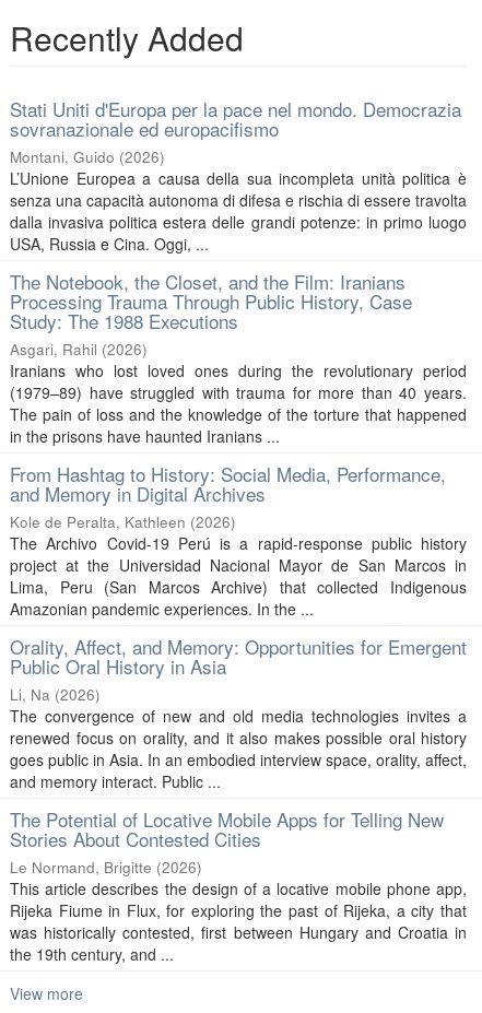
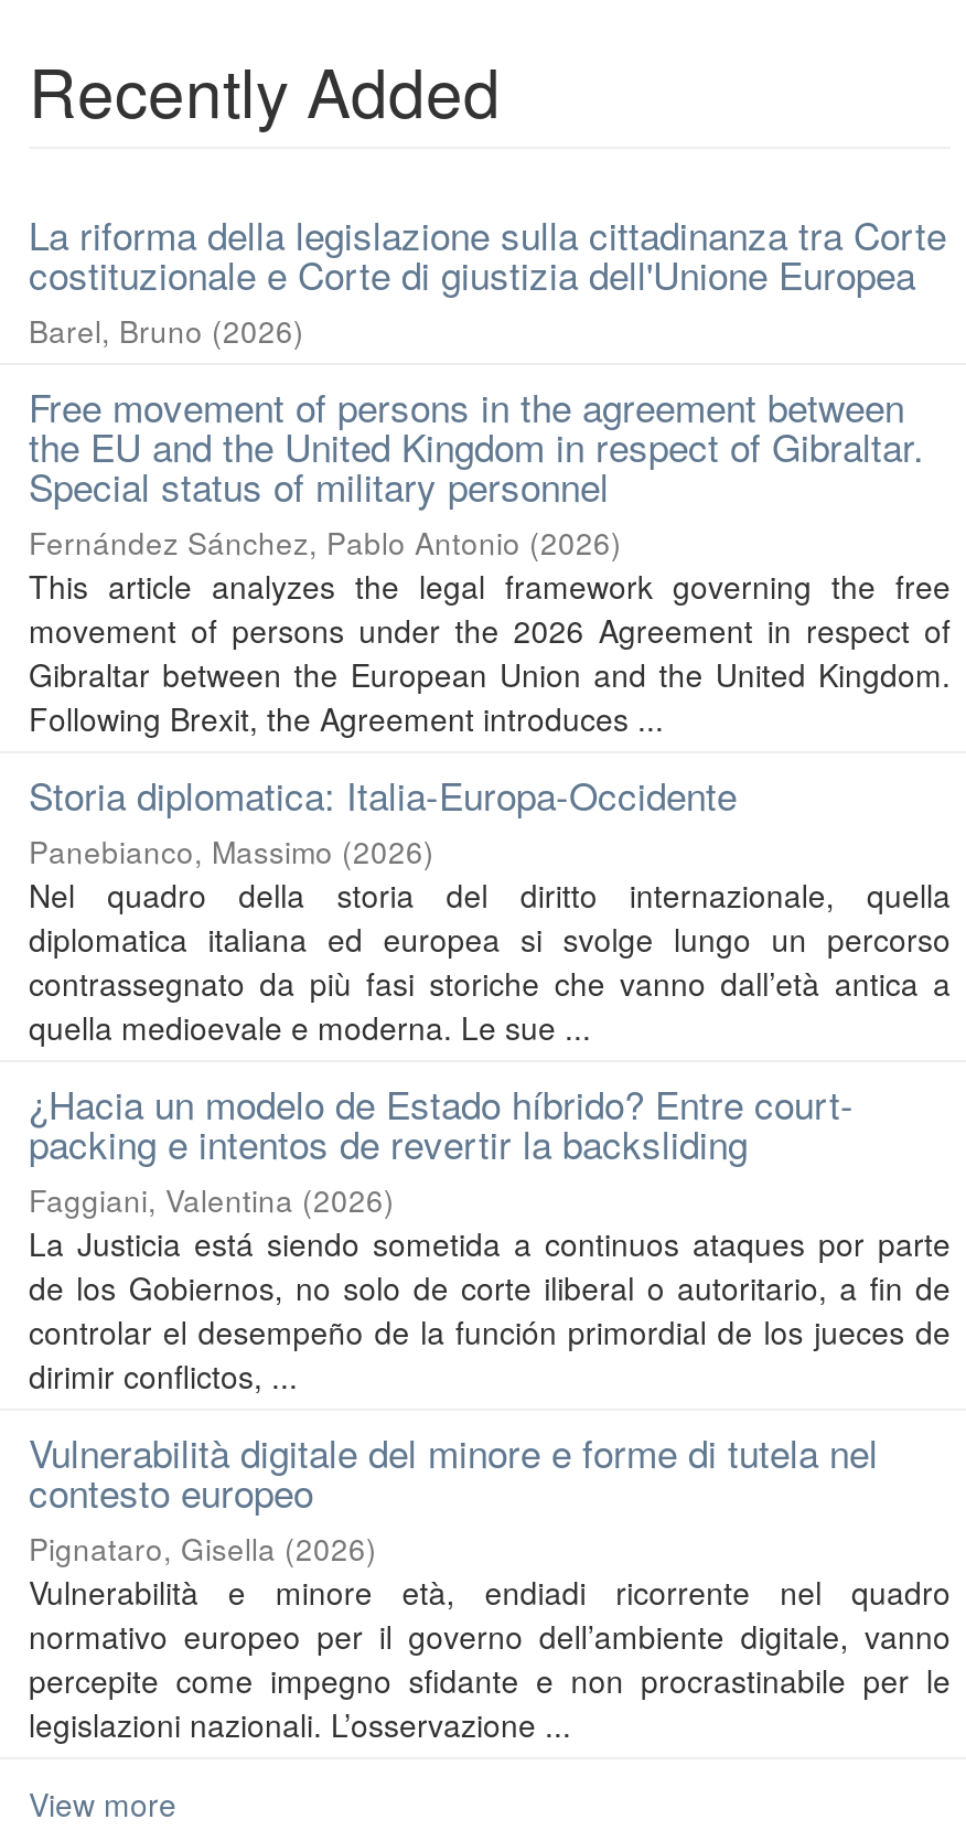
[10,95,467,255] Stati Uniti d'Europa per la pace nel mondo. Democrazia | sovranazionale ed europacifismo | Montani, Guido (2026) | L’Unione Europea a causa della sua incompleta unità politica è | senza una capacità autonoma di difesa e rischia di essere travolta | dalla invasiva politica estera delle grandi potenze: in primo luogo | USA, Russia e Cina. Oggi, ... -> [29,206,946,352] La riforma della legislazione sulla cittadinanza tra Corte | costituzionale e Corte di giustizia dell'Unione Europea | Barel, Bruno (2026)
[10,268,467,447] The Notebook, the Closet, and the Film: Iranians | Processing Trauma Through Public History, Case | Study: The 1988 Executions | Asgari, Rahil (2026) | Iranians who lost loved ones during the revolutionary period | (1979–89) have struggled with trauma for more than 40 years. | The pain of loss and the knowledge of the torture that happened | in the prisons have haunted Iranians ... -> [29,378,951,740] Free movement of persons in the agreement between | the EU and the United Kingdom in respect of Gibraltar. | Special status of military personnel | Fernández Sánchez, Pablo Antonio (2026) | This article analyzes the legal framework governing the free | movement of persons under the 2026 Agreement in respect of | Gibraltar between the European Union and the United Kingdom. | Following Brexit, the Agreement introduces ...
[10,460,467,620] From Hashtag to History: Social Media, Performance, | and Memory in Digital Archives | Kole de Peralta, Kathleen (2026) | The Archivo Covid-19 Perú is a rapid-response public history | project at the Universidad Nacional Mayor de San Marcos in | Lima, Peru (San Marcos Archive) that collected Indigenous | Amazonian pandemic experiences. In the ... -> [29,767,951,1049] Storia diplomatica: Italia-Europa-Occidente | Panebianco, Massimo (2026) | Nel quadro della storia del diritto internazionale, quella | diplomatica italiana ed europea si svolge lungo un percorso | contrassegnato da più fasi storiche che vanno dall’età antica a | quella medioevale e moderna. Le sue ...
[10,633,467,792] Orality, Affect, and Memory: Opportunities for Emergent | Public Oral History in Asia | Li, Na (2026) | The convergence of new and old media technologies invites a | renewed focus on orality, and it also makes possible oral history | goes public in Asia. In an embodied interview space, orality, affect, | and memory interact. Public ... -> [29,1075,951,1398] ¿Hacia un modelo de Estado híbrido? Entre court- | packing e intentos de revertir la backsliding | Faggiani, Valentina (2026) | La Justicia está siendo sometida a continuos ataques por parte | de los Gobiernos, no solo de corte iliberal o autoritario, a fin de | controlar el desempeño de la función primordial de los jueces de | dirimir conflictos, ...
[10,805,467,965] The Potential of Locative Mobile Apps for Telling New | Stories About Contested Cities | Le Normand, Brigitte (2026) | This article describes the design of a locative mobile phone app, | Rijeka Fiume in Flux, for exploring the past of Rijeka, a city that | was historically contested, first between Hungary and Croatia in | the 19th century, and ... -> [29,1424,951,1746] Vulnerabilità digitale del minore e forme di tutela nel | contesto europeo | Pignataro, Gisella (2026) | Vulnerabilità e minore età, endiadi ricorrente nel quadro | normativo europeo per il governo dell’ambiente digitale, vanno | percepite come impegno sfidante e non procrastinabile per le | legislazioni nazionali. L’osservazione ...

